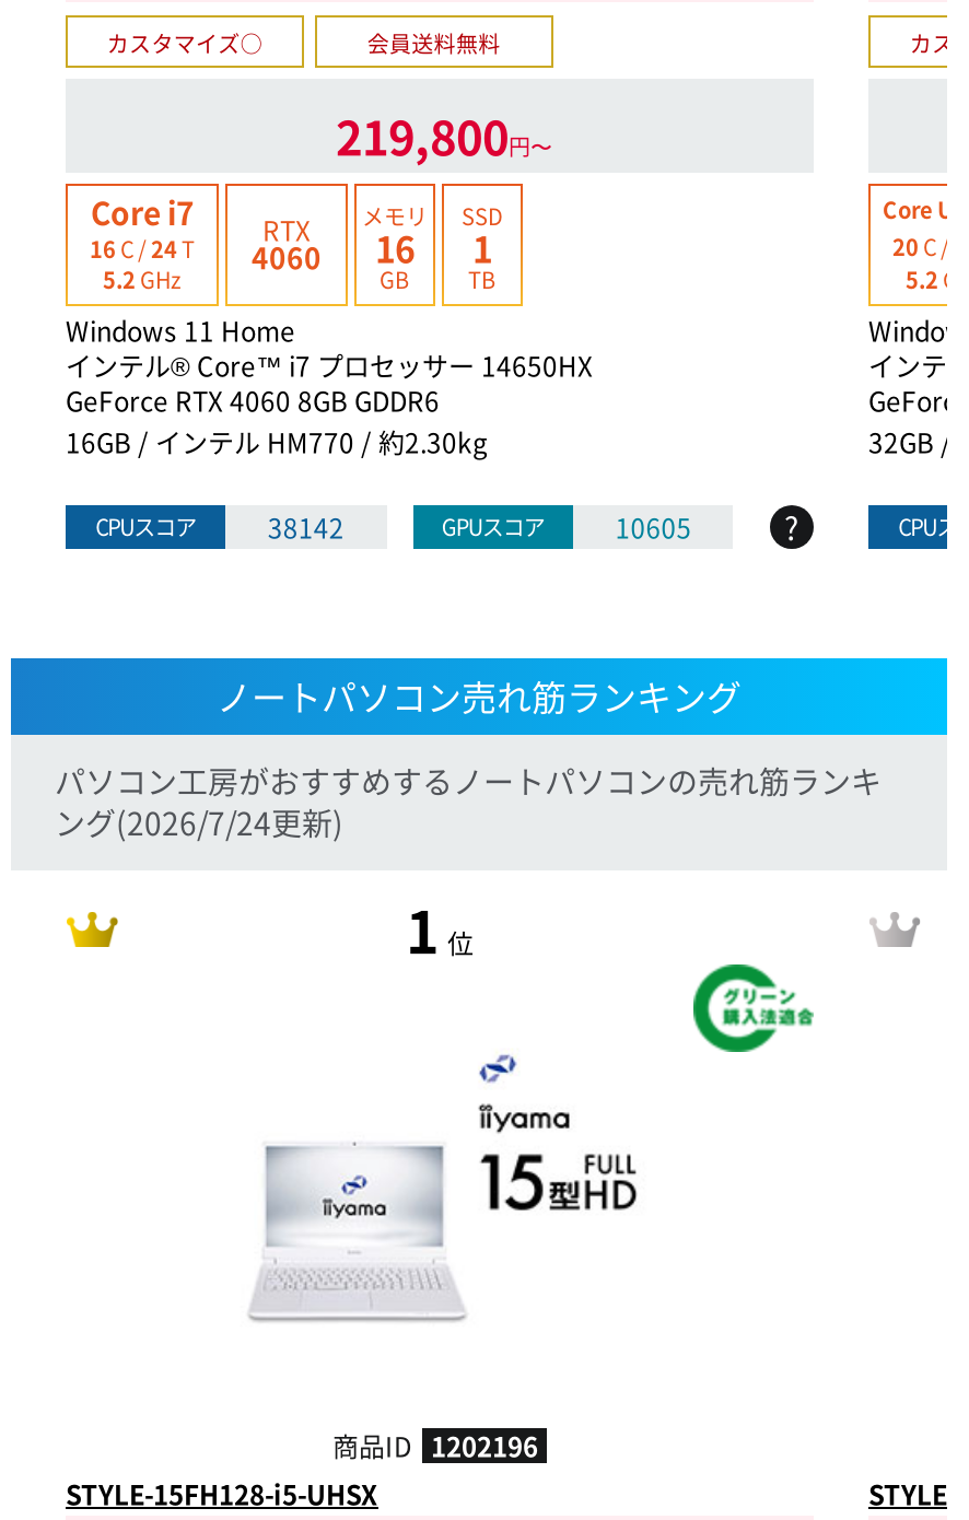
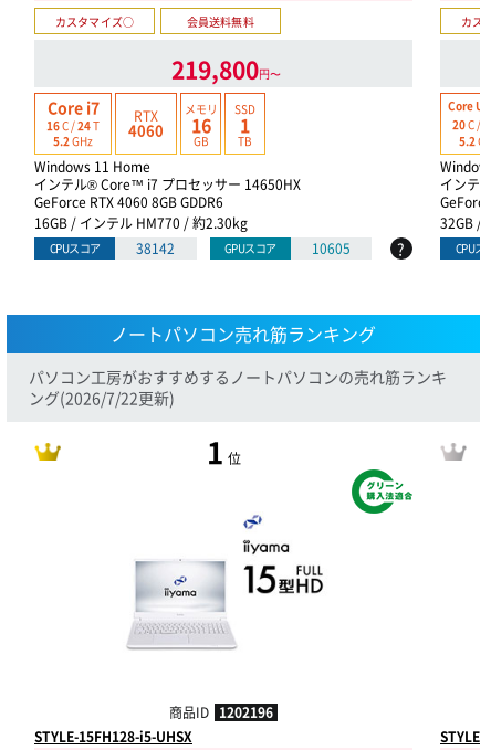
[55,800,343,843] ング(2026/7/24更新) -> [29,386,175,408] ング(2026/7/22更新)

